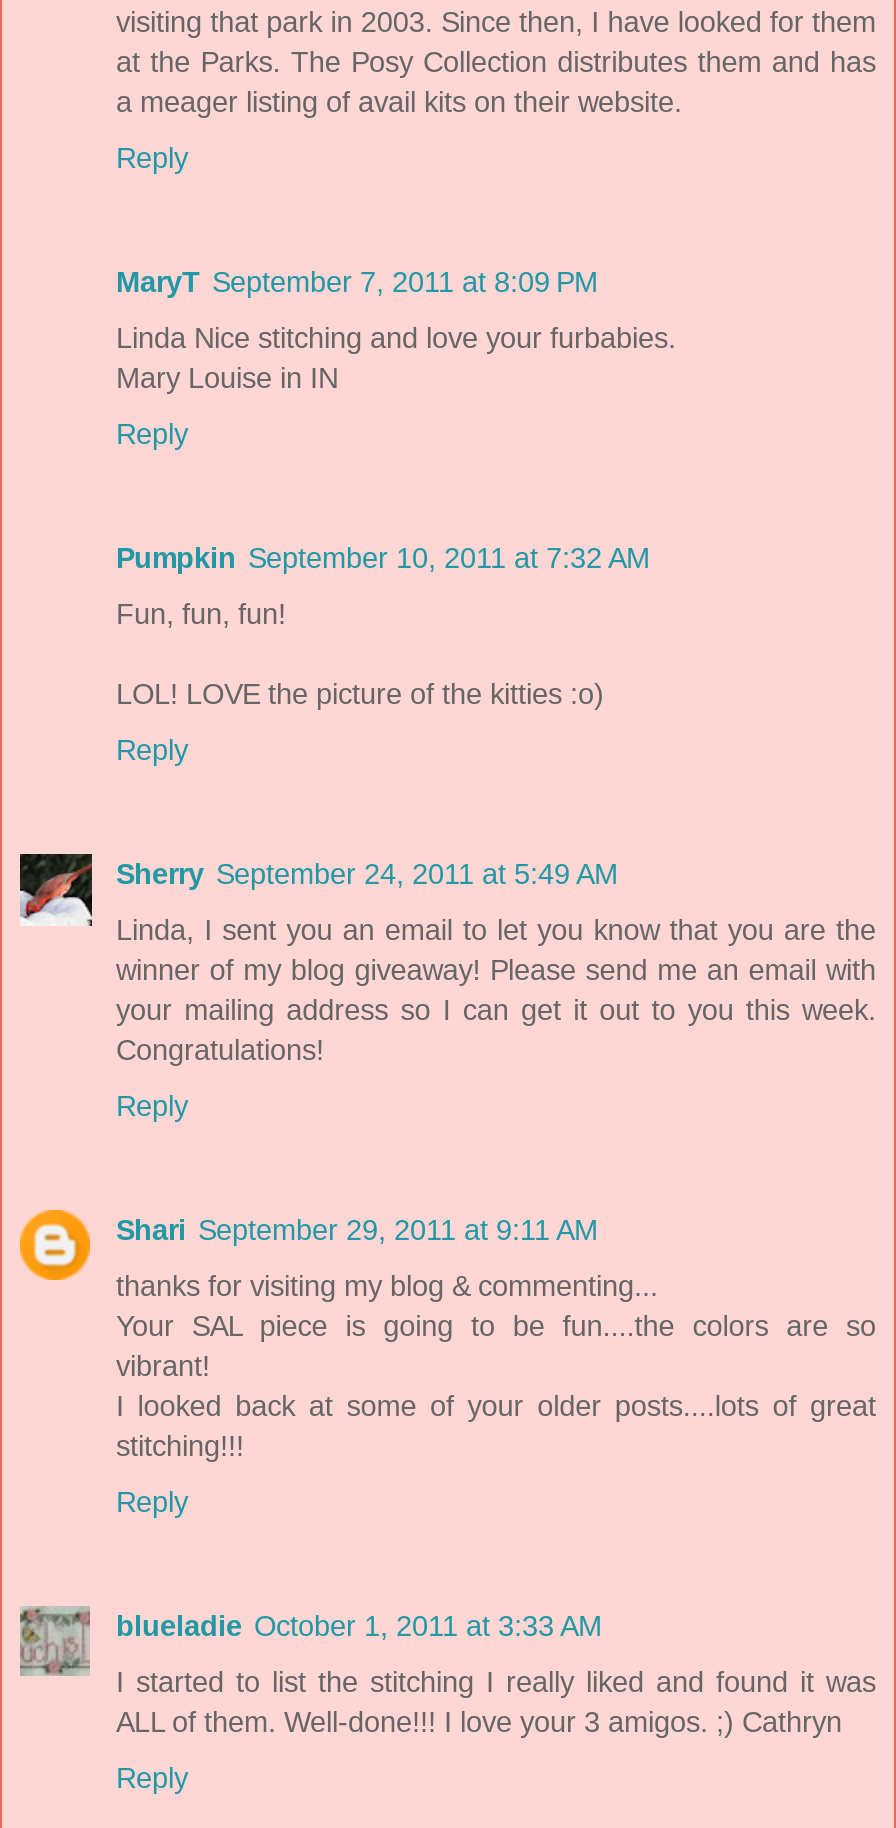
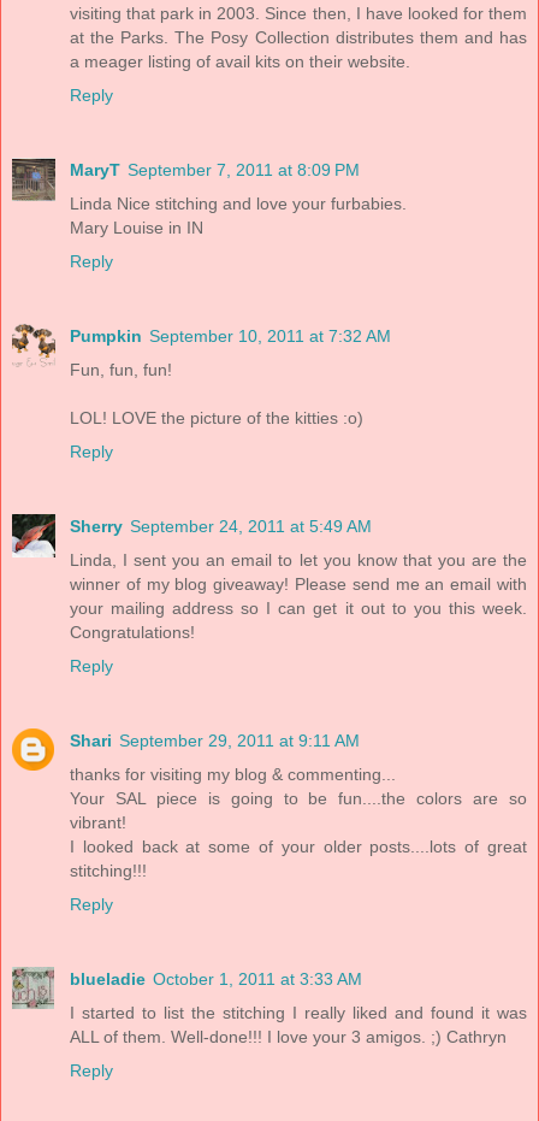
none -> [11,157,57,202] [image]
none -> [11,323,57,367] [image]

